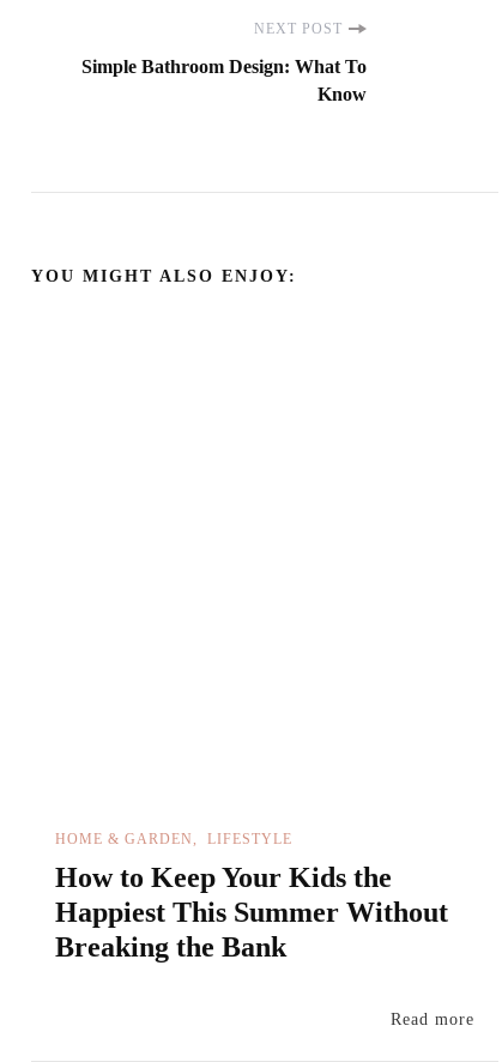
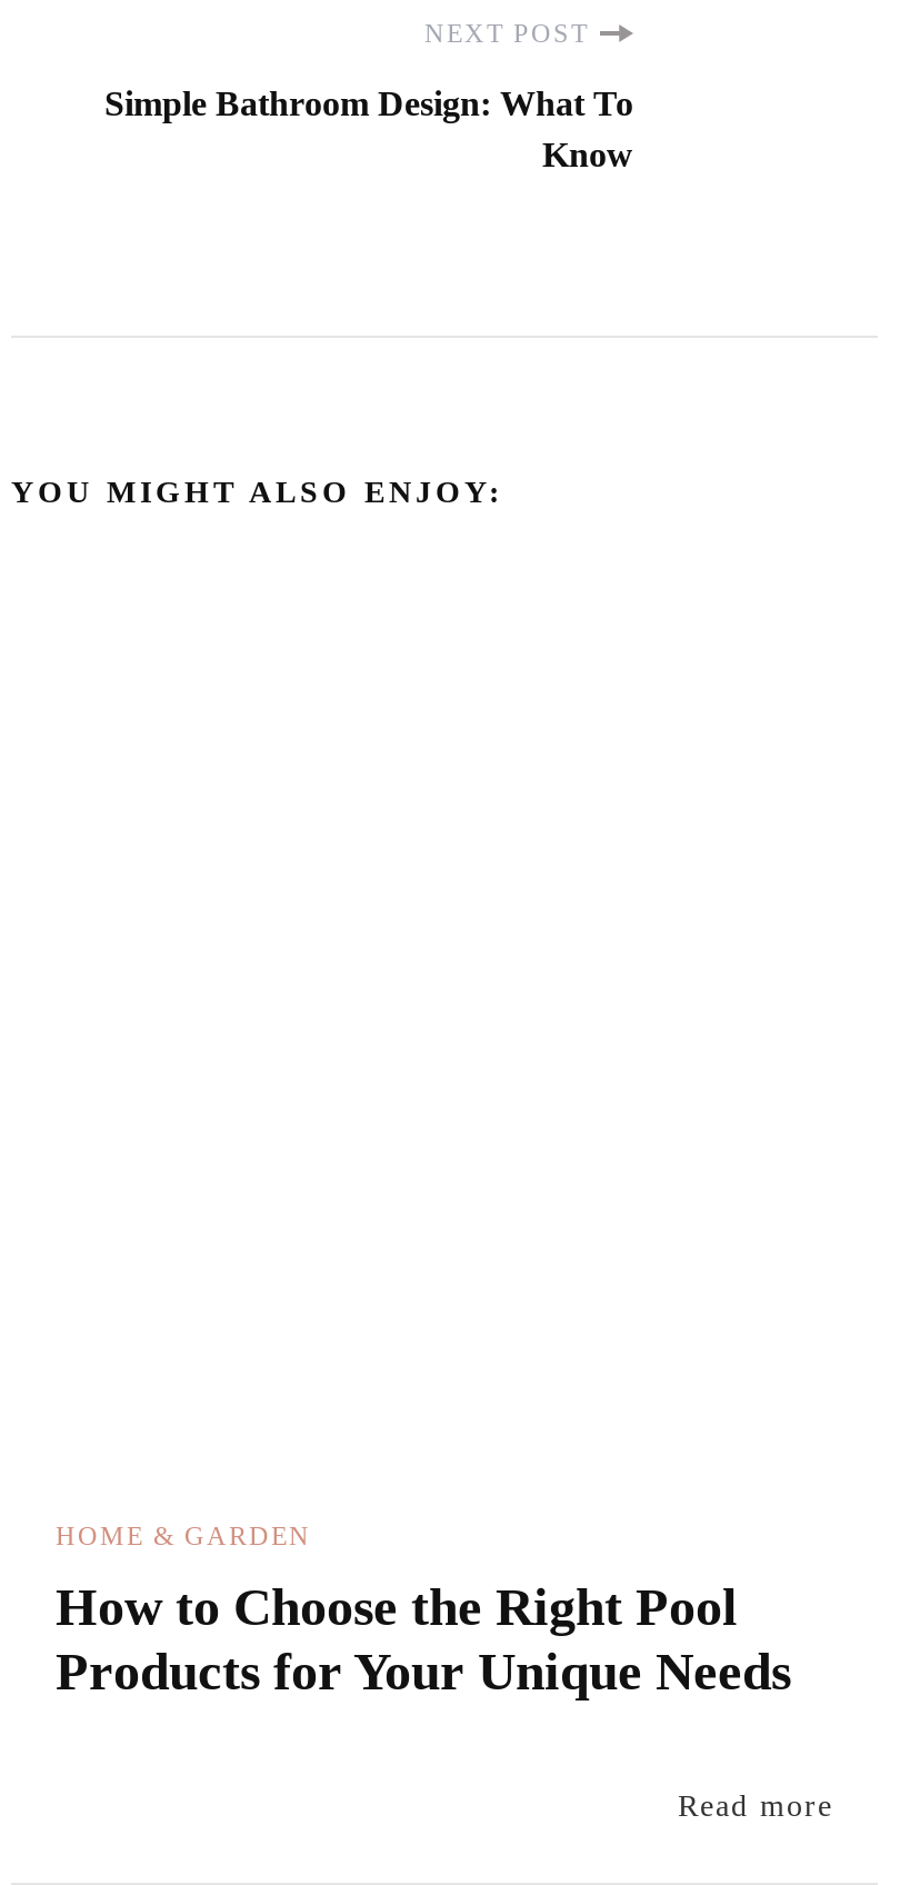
[55,830,448,963] LIFESTYLE | How to Keep Your Kids the | Happiest This Summer Without | Breaking the Bank -> [56,1579,791,1701] How to Choose the Right Pool | Products for Your Unique Needs

